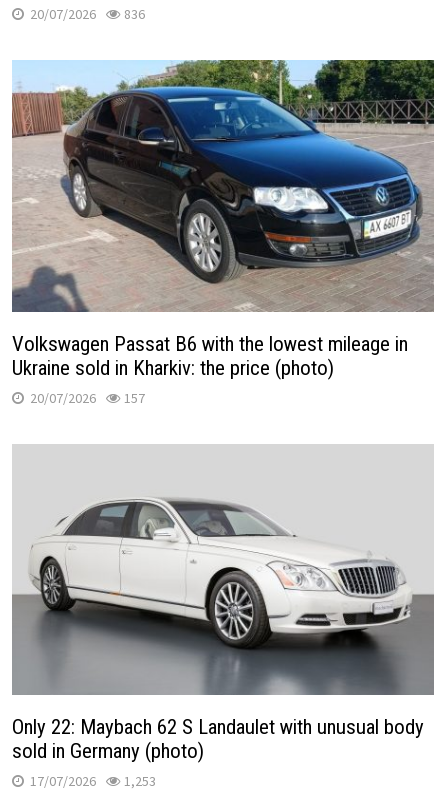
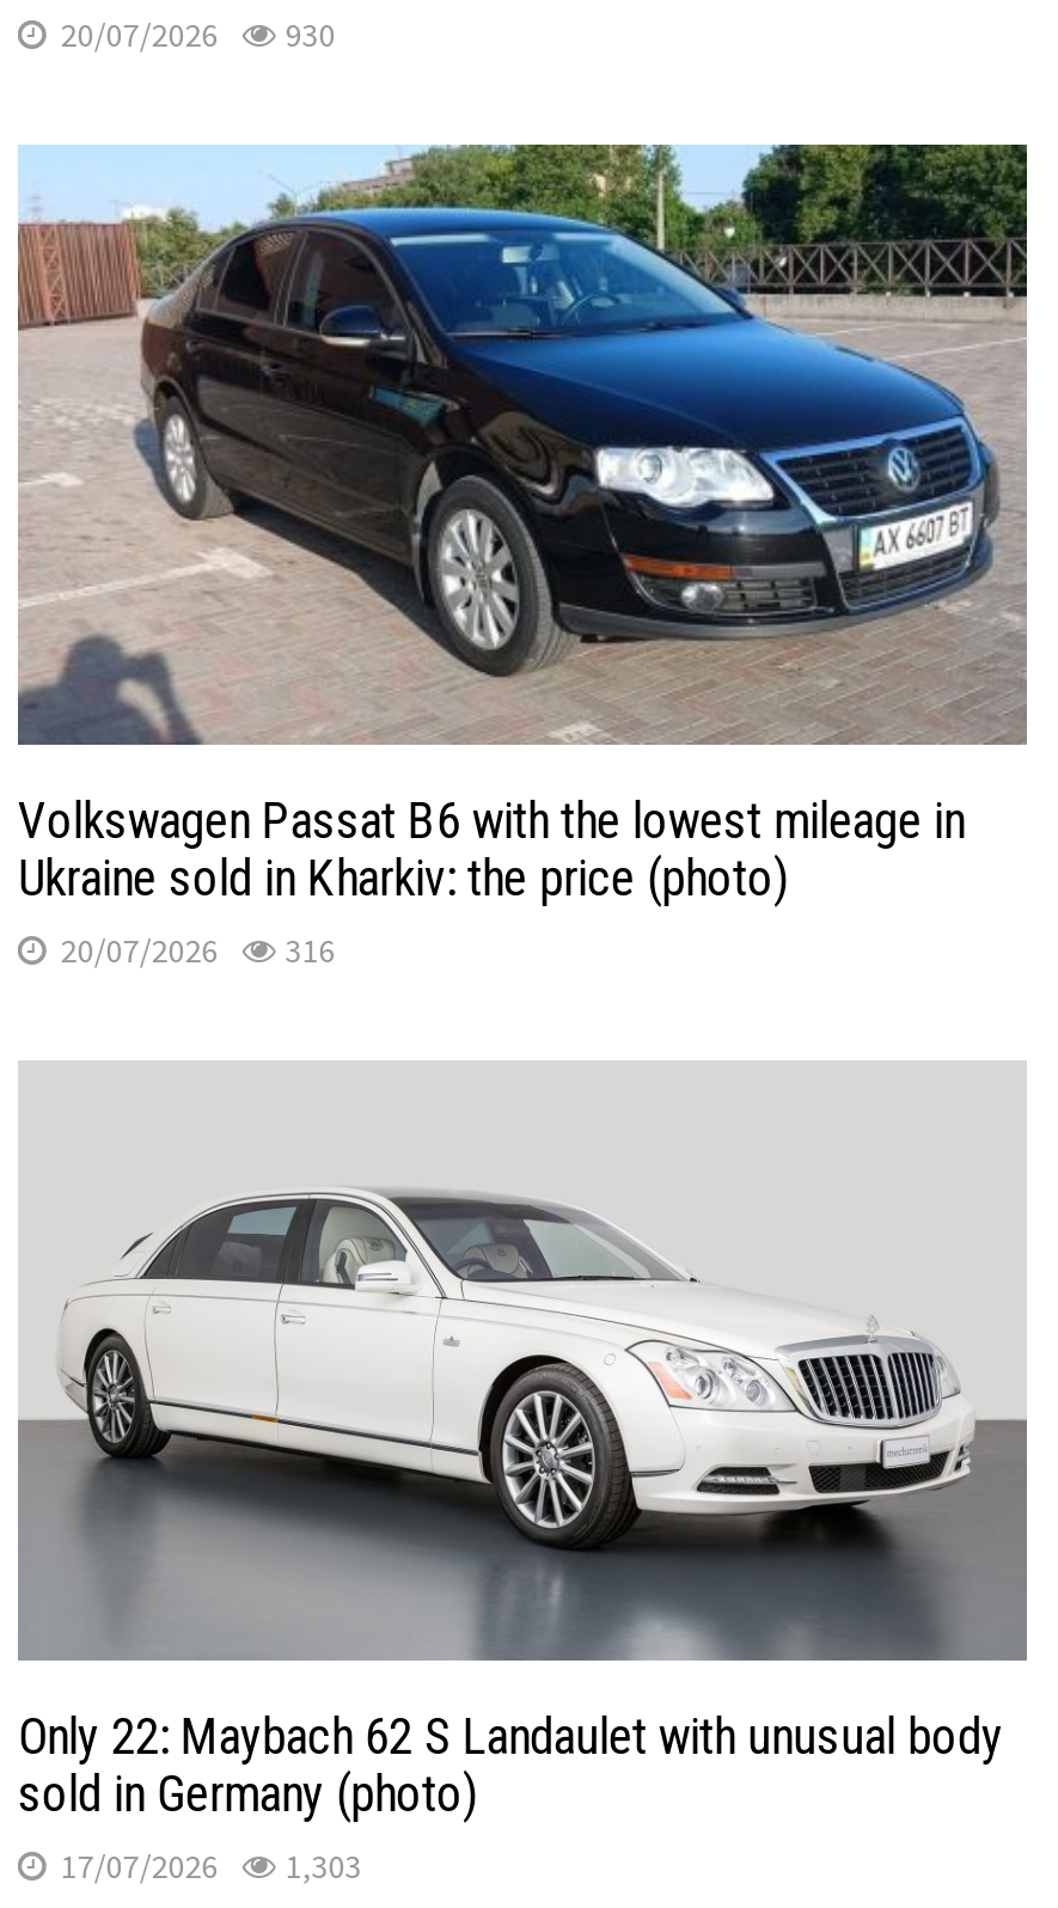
[30,5,145,23] 20/07/2026 836 -> [61,12,336,55] 20/07/2026 930
[30,389,145,407] 20/07/2026 157 -> [61,929,336,972] 20/07/2026 316
[30,772,156,790] 17/07/2026 1,253 -> [61,1846,362,1889] 17/07/2026 1,303

